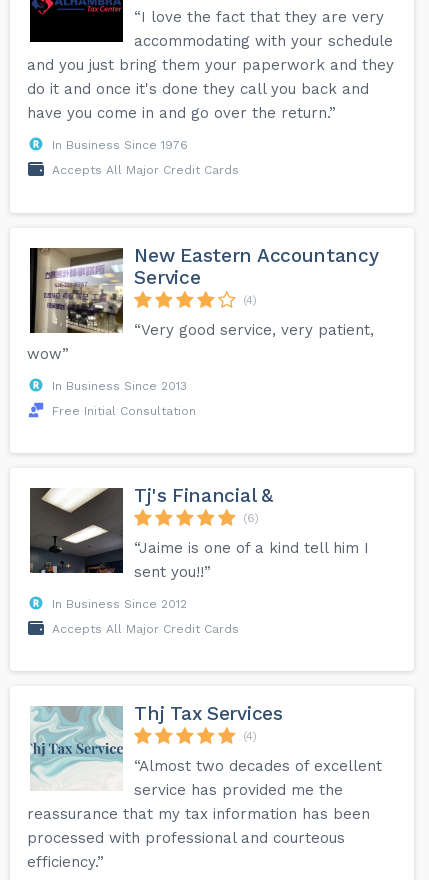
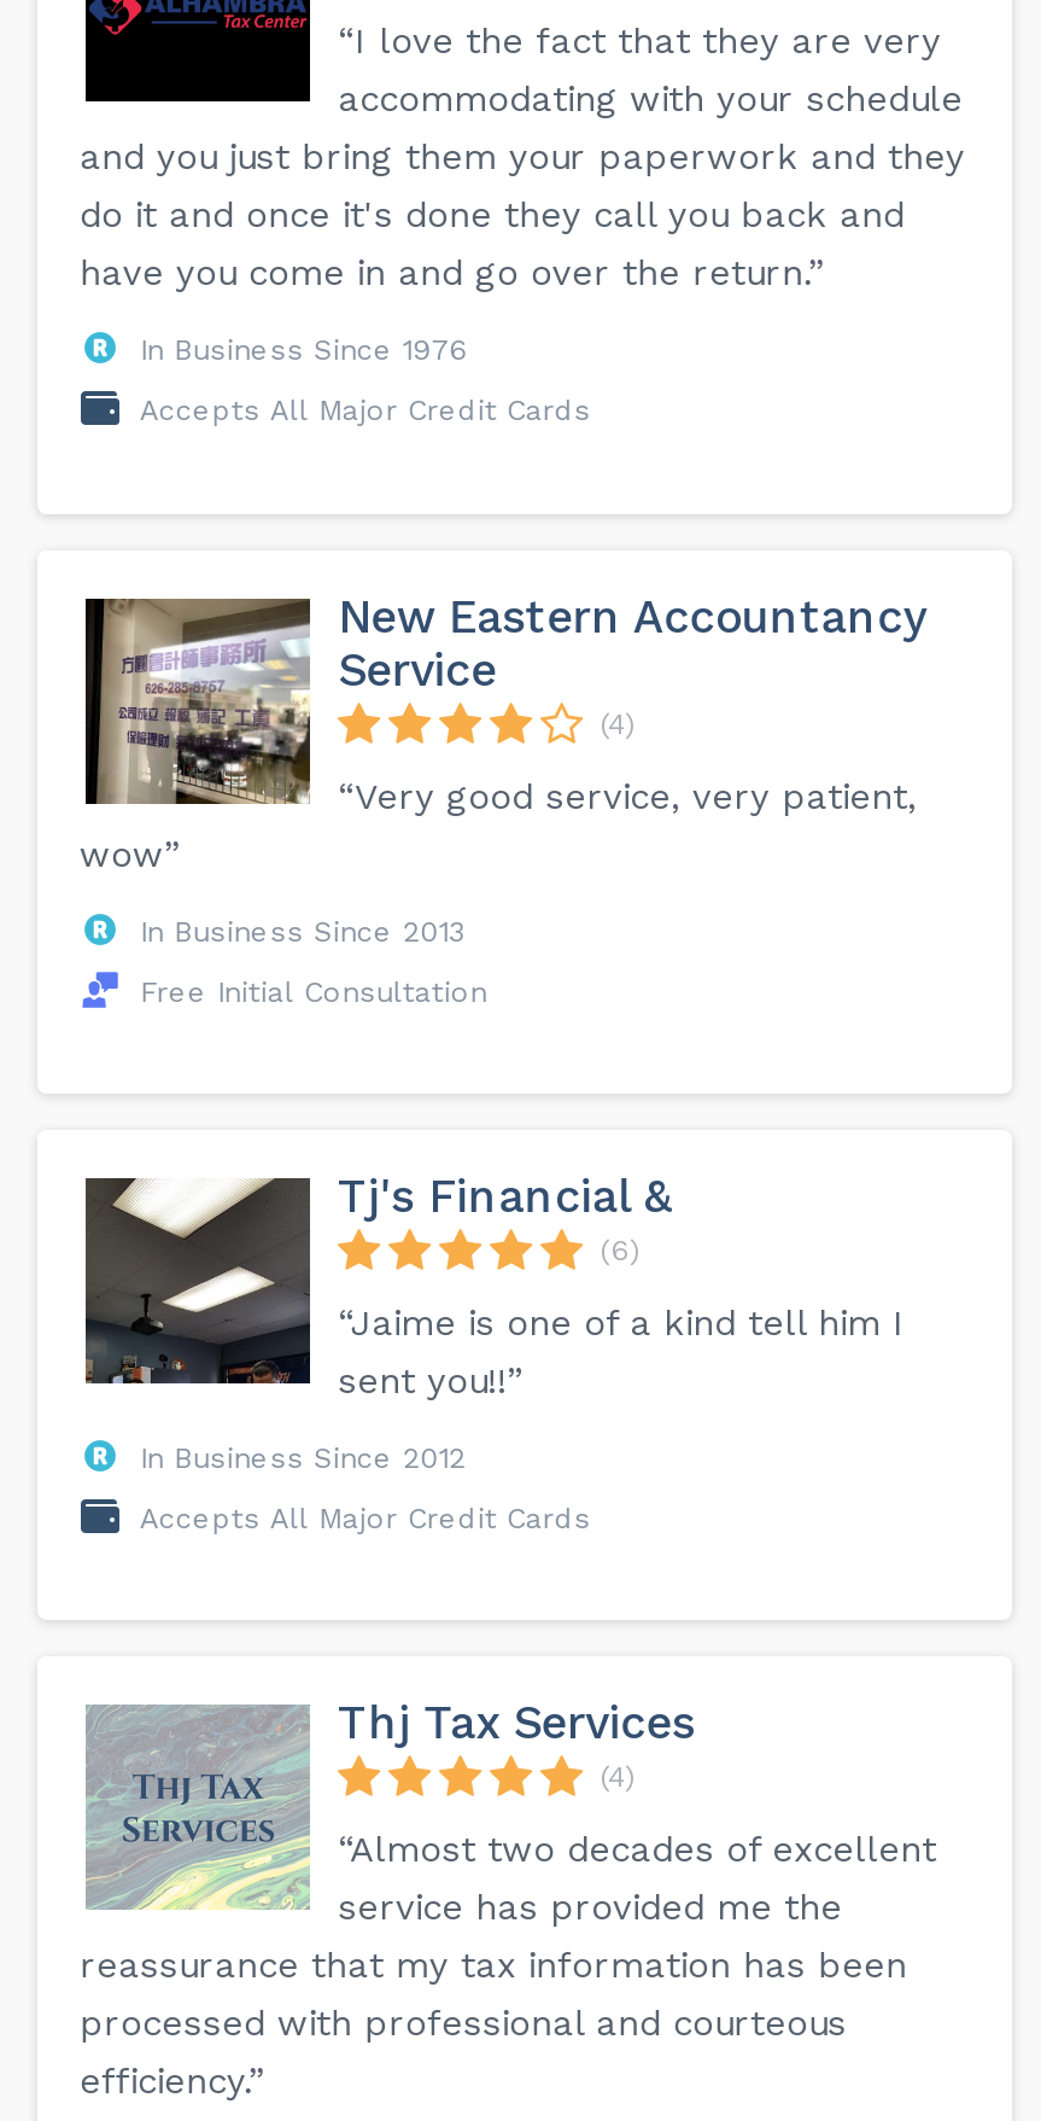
[31,708,122,790] [image] -> [86,1707,310,1910] [image]

